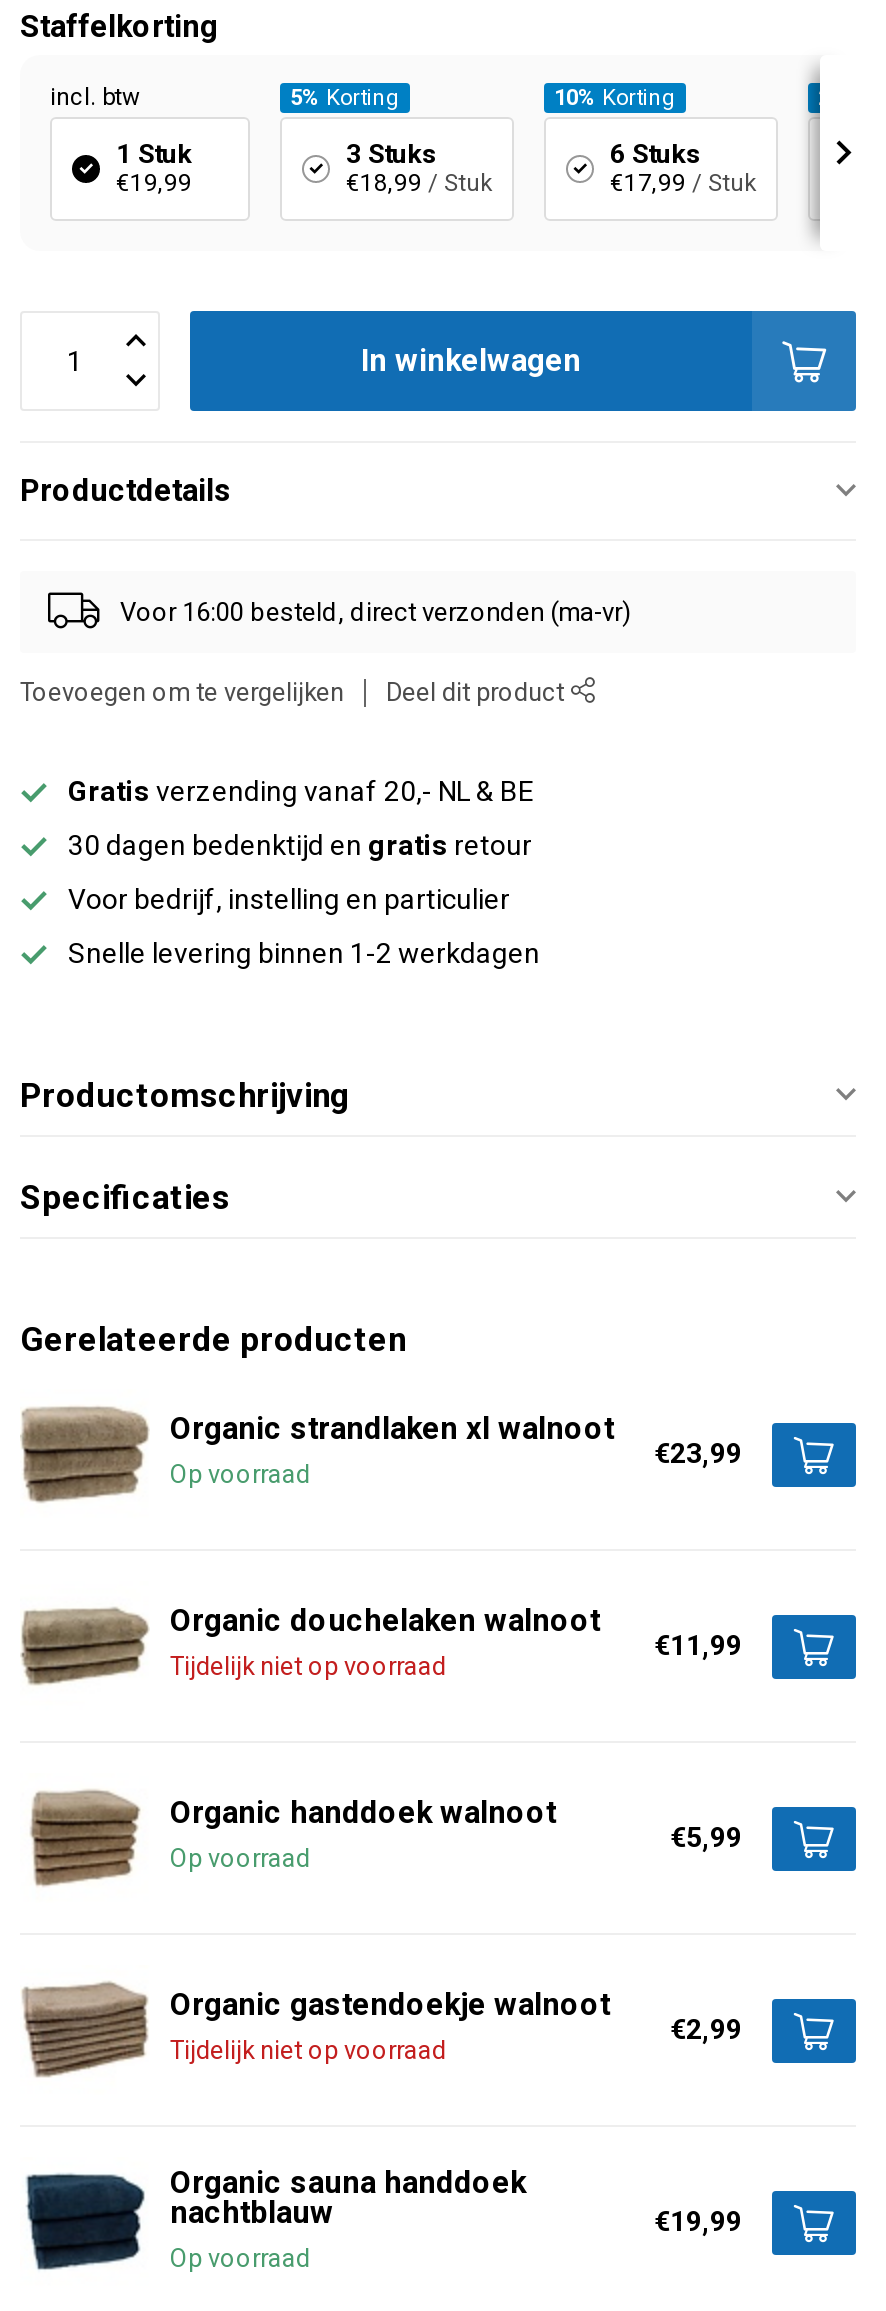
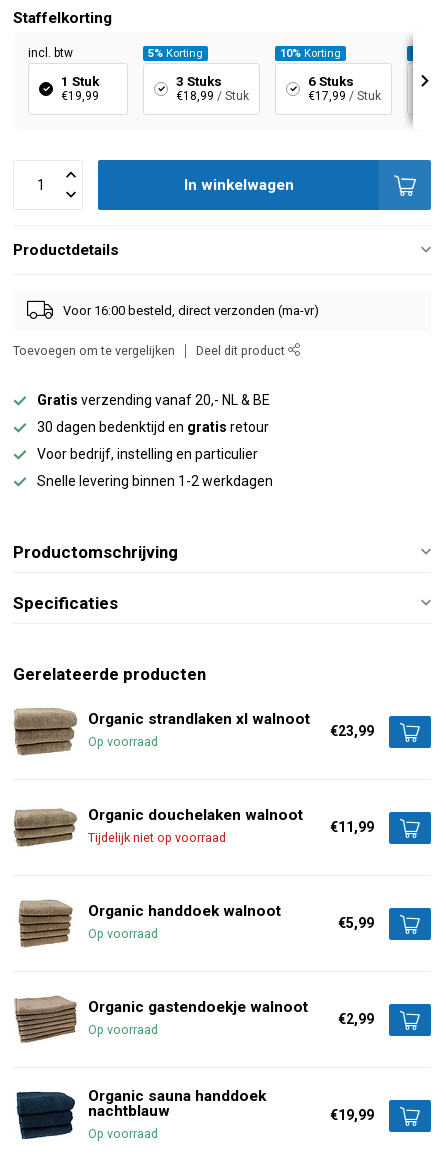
[170,2035,446,2065] Tijdelijk niet op voorraad -> [88,1022,158,1037] Op voorraad

